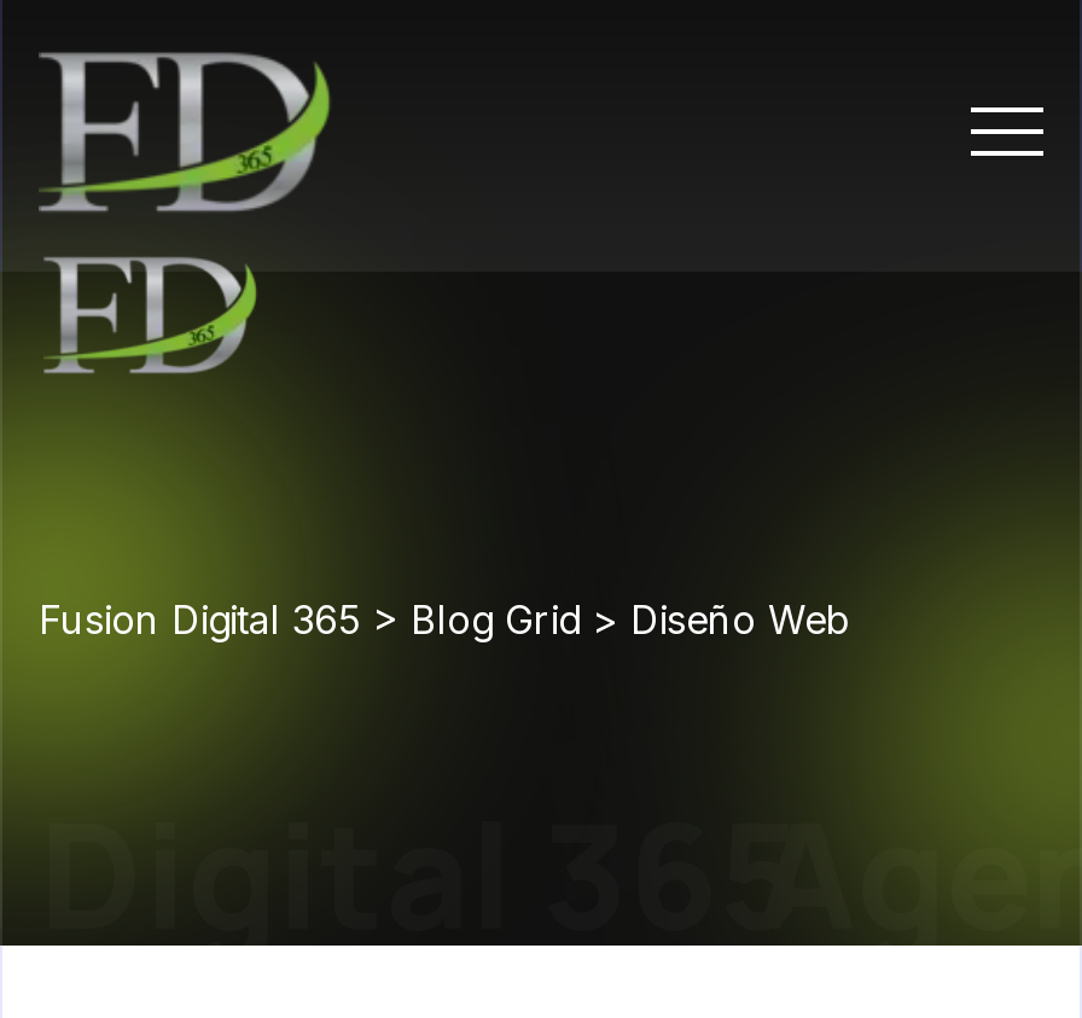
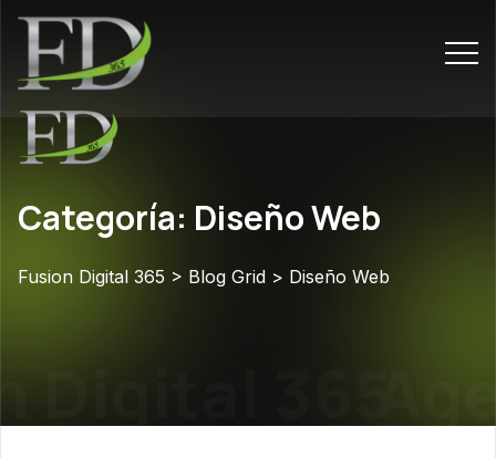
none -> [18,195,381,240] Categoría: Diseño Web

